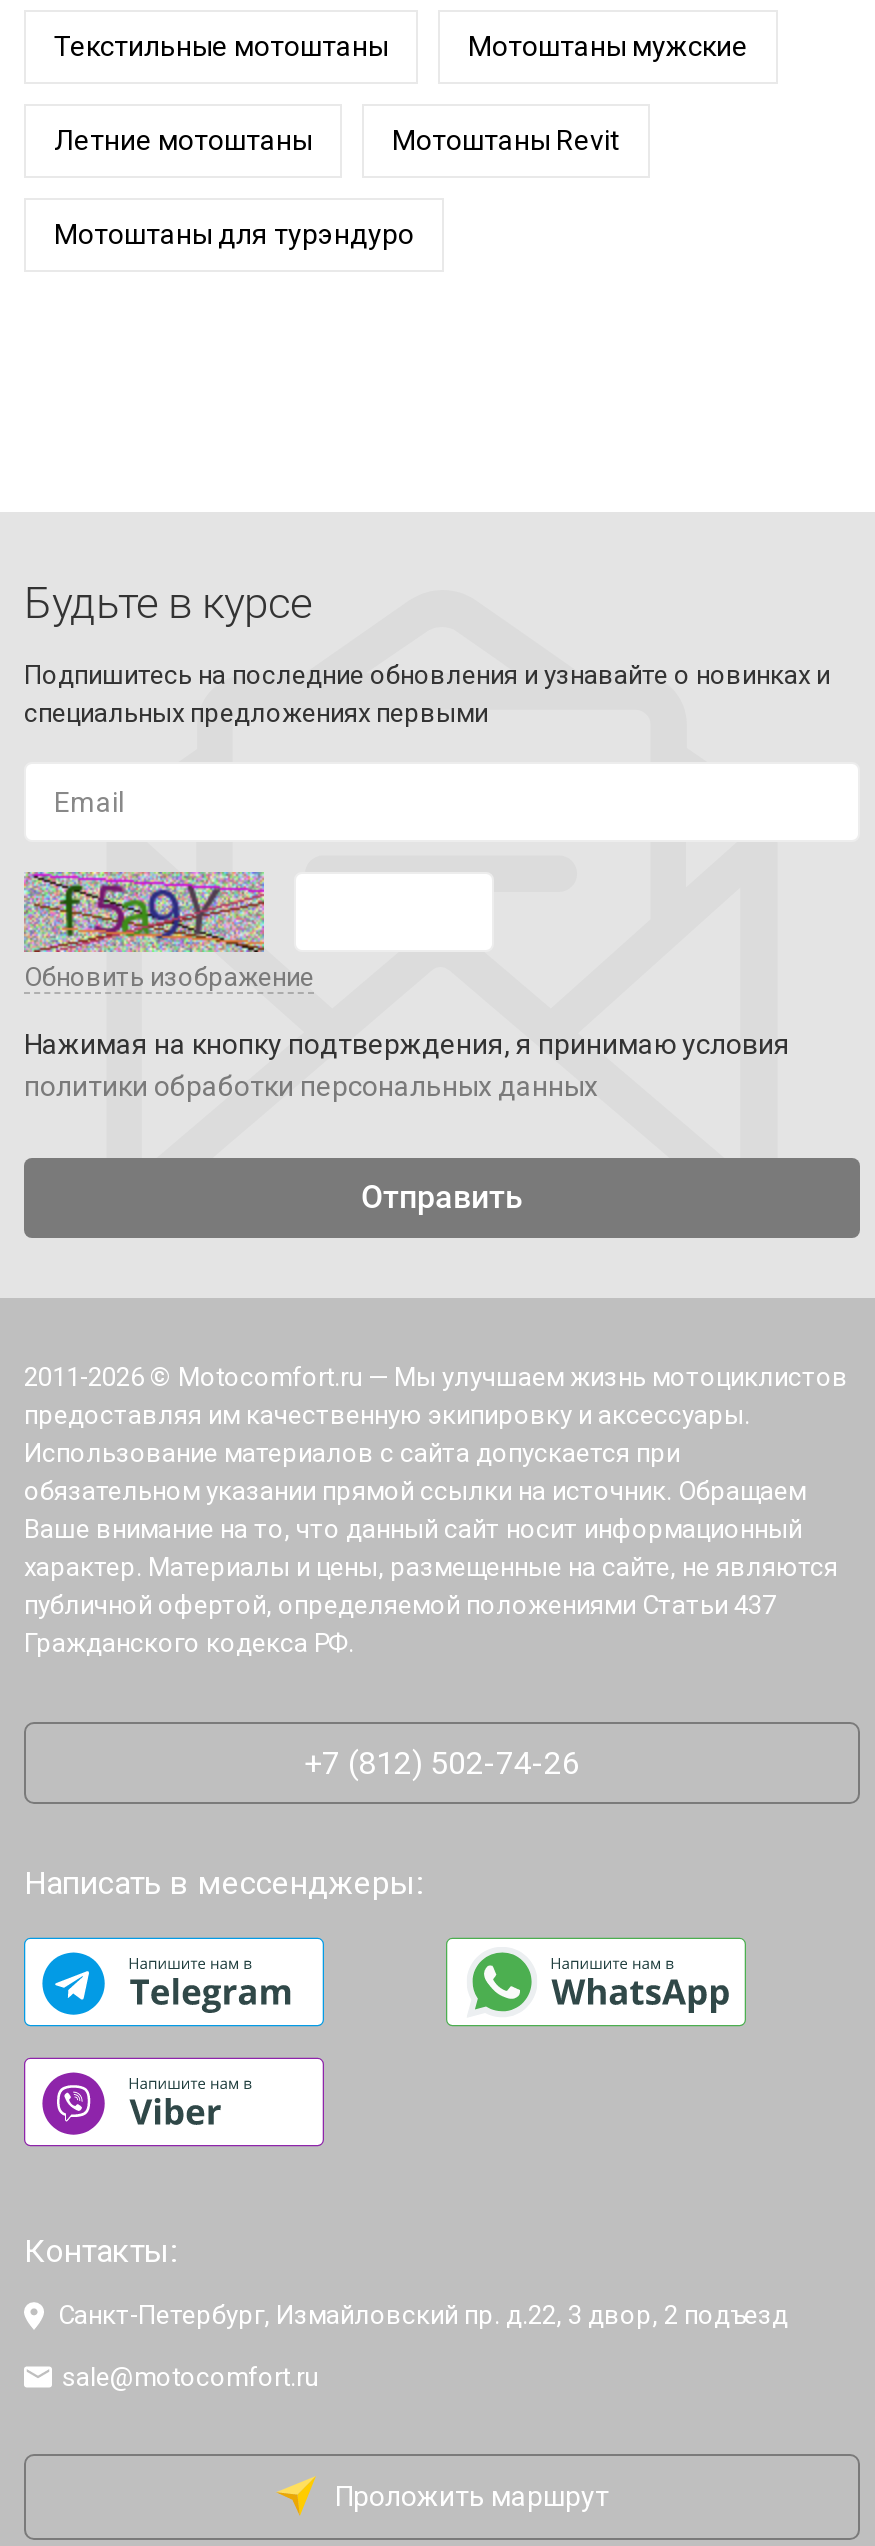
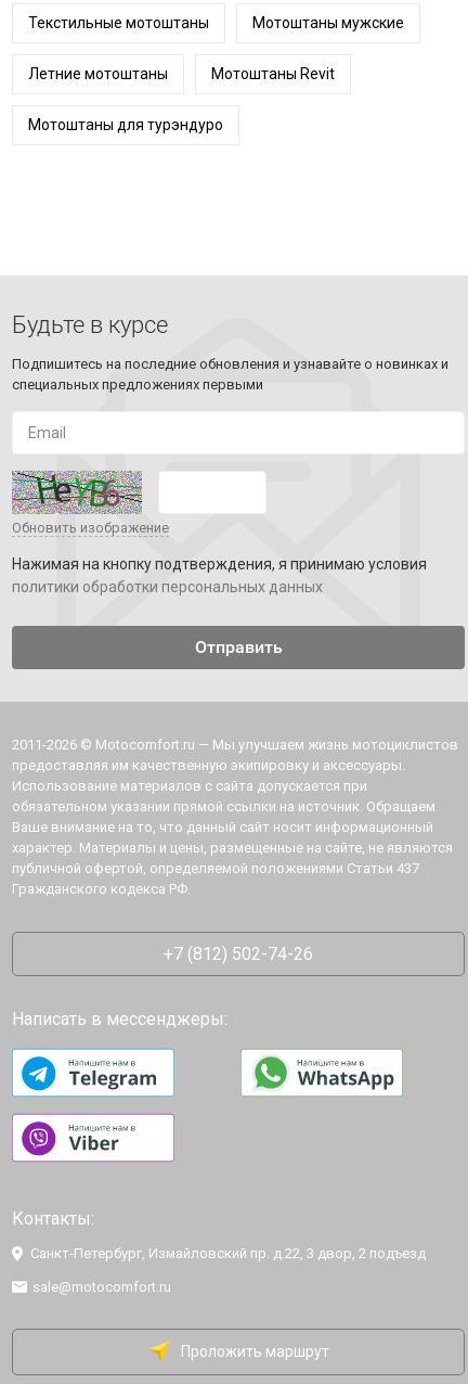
[24,870,266,954] [image] -> [12,470,142,515] [image]

